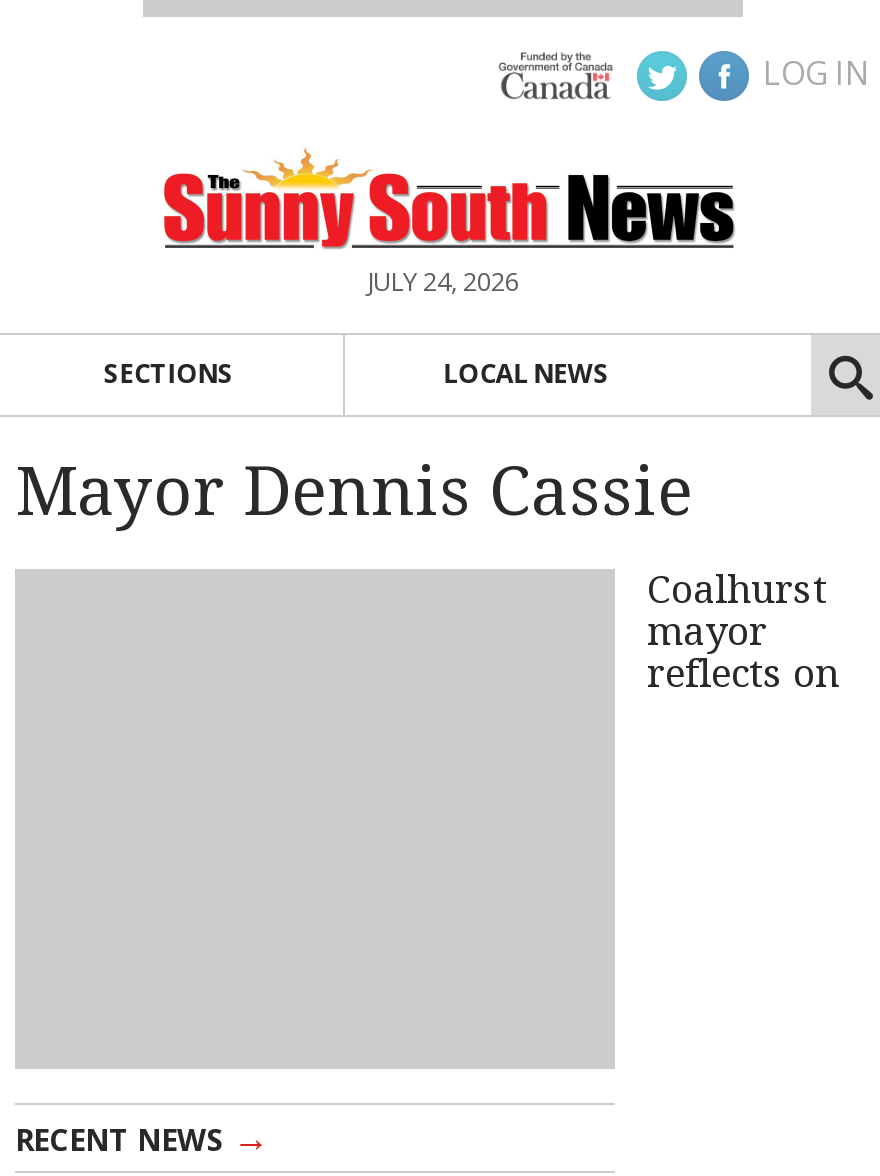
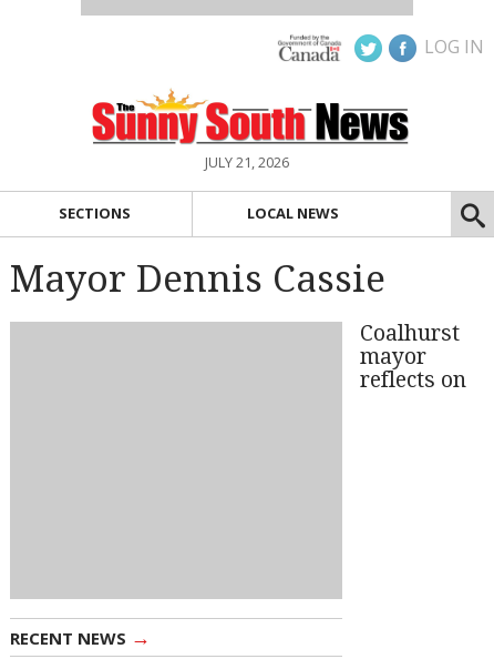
[367,263,519,299] JULY 24, 2026 -> [205,152,289,172] JULY 21, 2026

